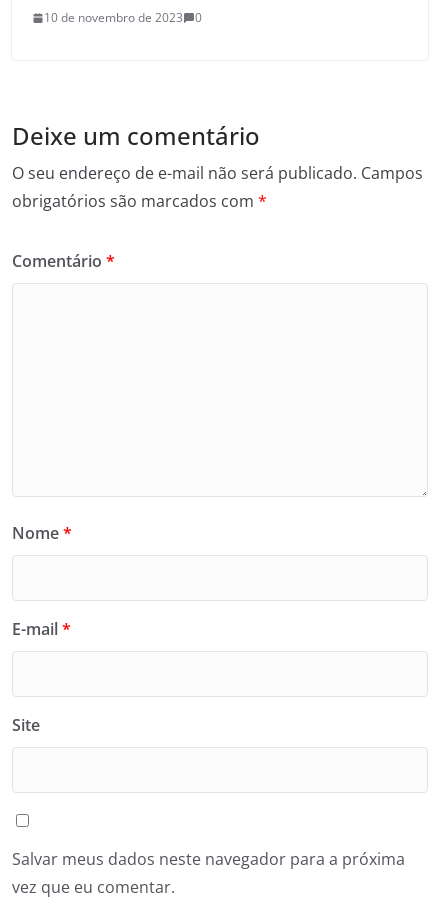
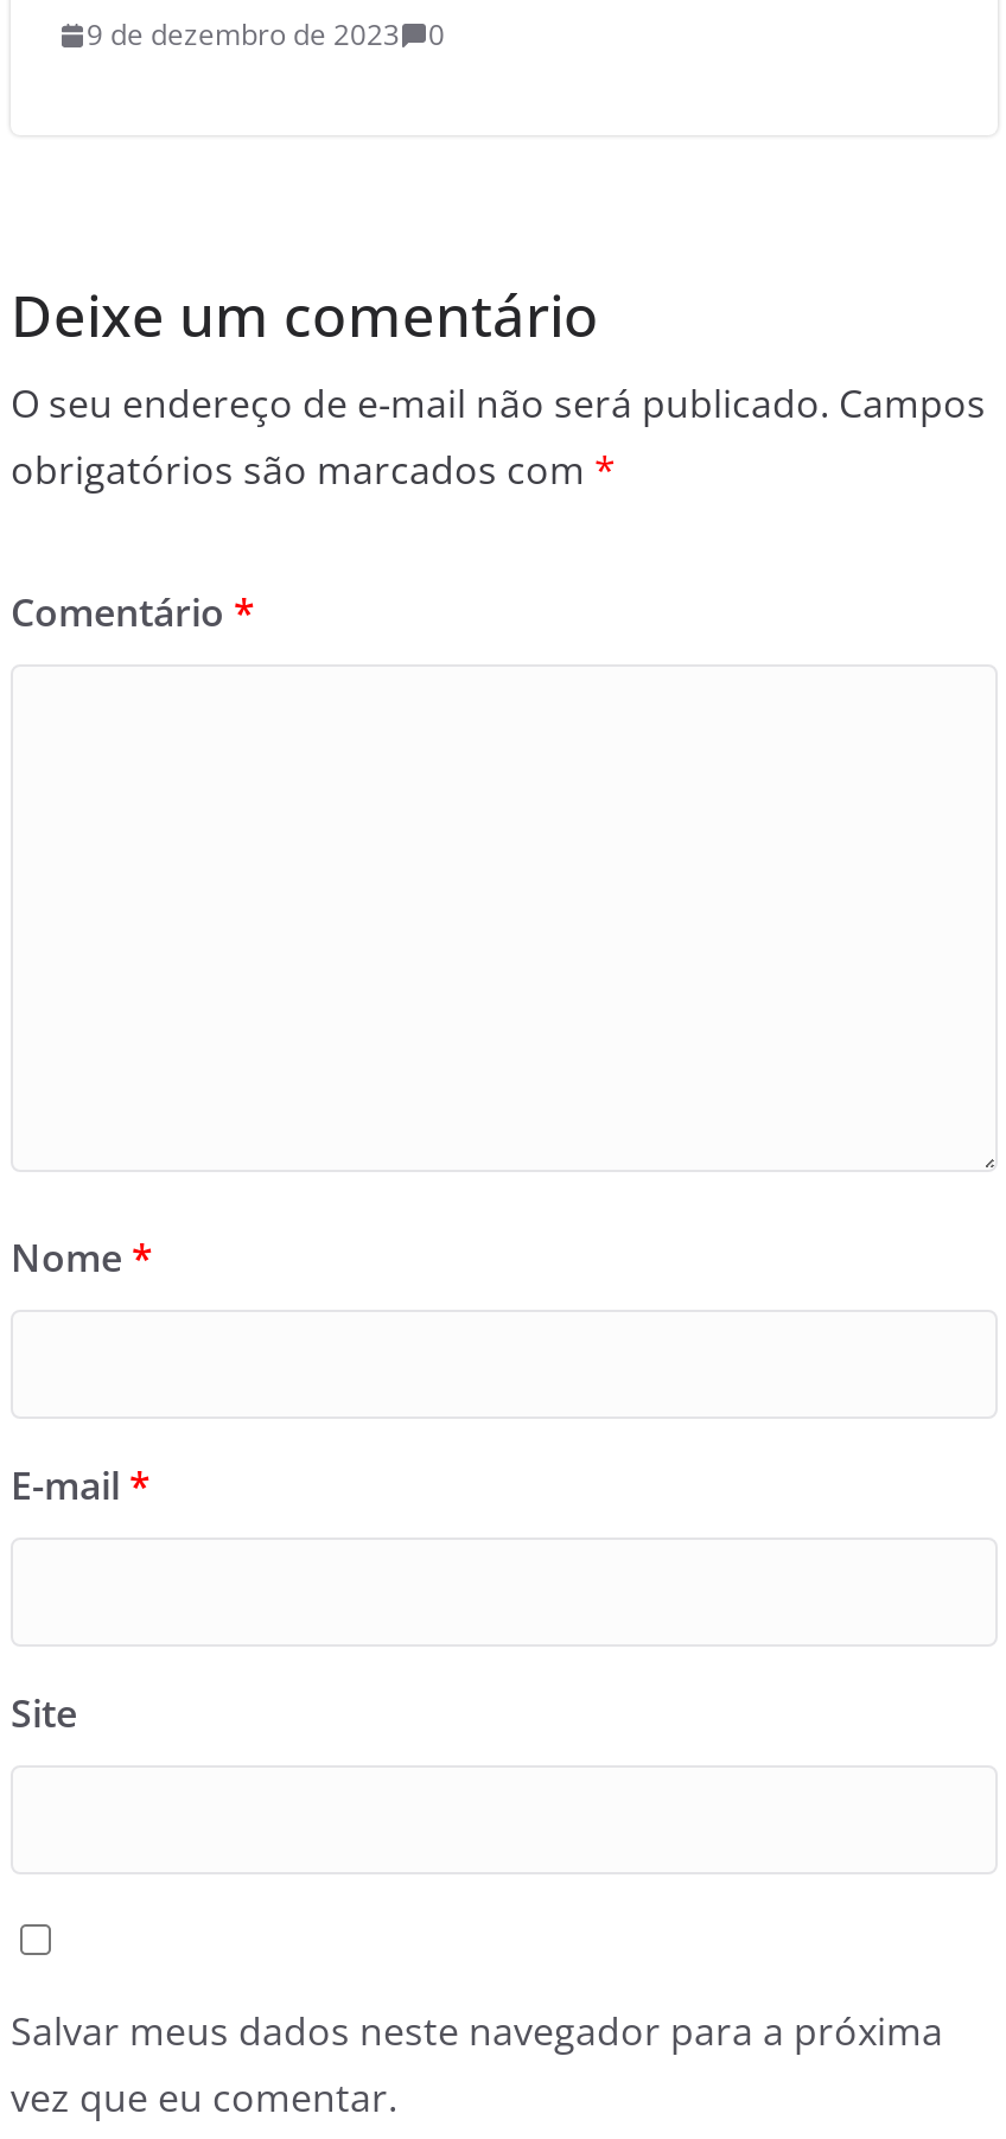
[44,9,183,26] 10 de novembro de 2023 -> [87,15,400,56] 9 de dezembro de 2023

